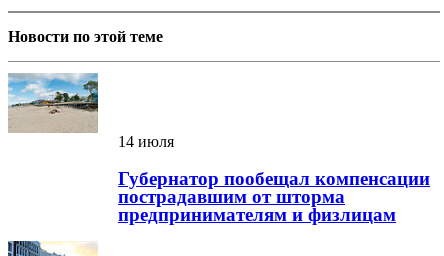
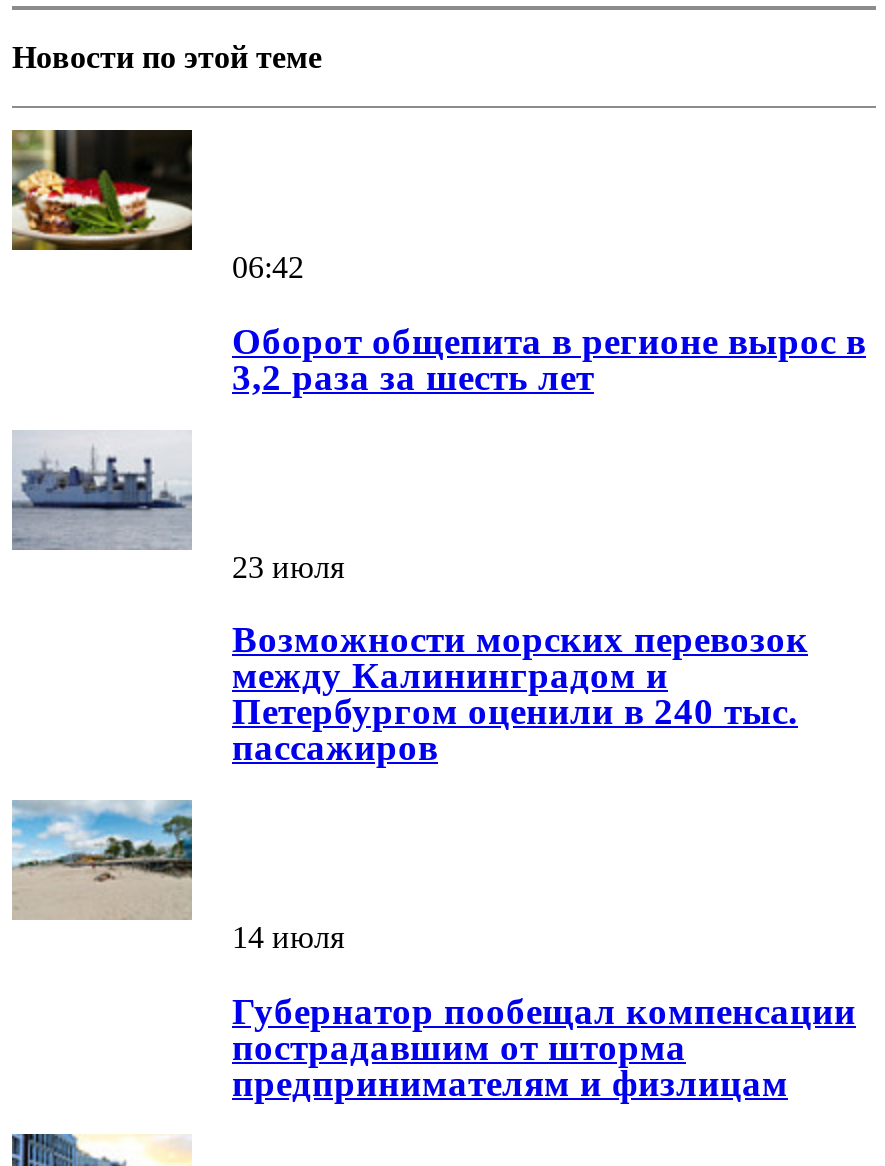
none -> [10,128,866,398] [image] | 06:42 | Оборот общепита в регионе вырос в | 3,2 раза за шесть лет
none -> [12,430,808,768] [image] | 23 июля | Возможности морских перевозок | между Калининградом и | Петербургом оценили в 240 тыс. | пассажиров

